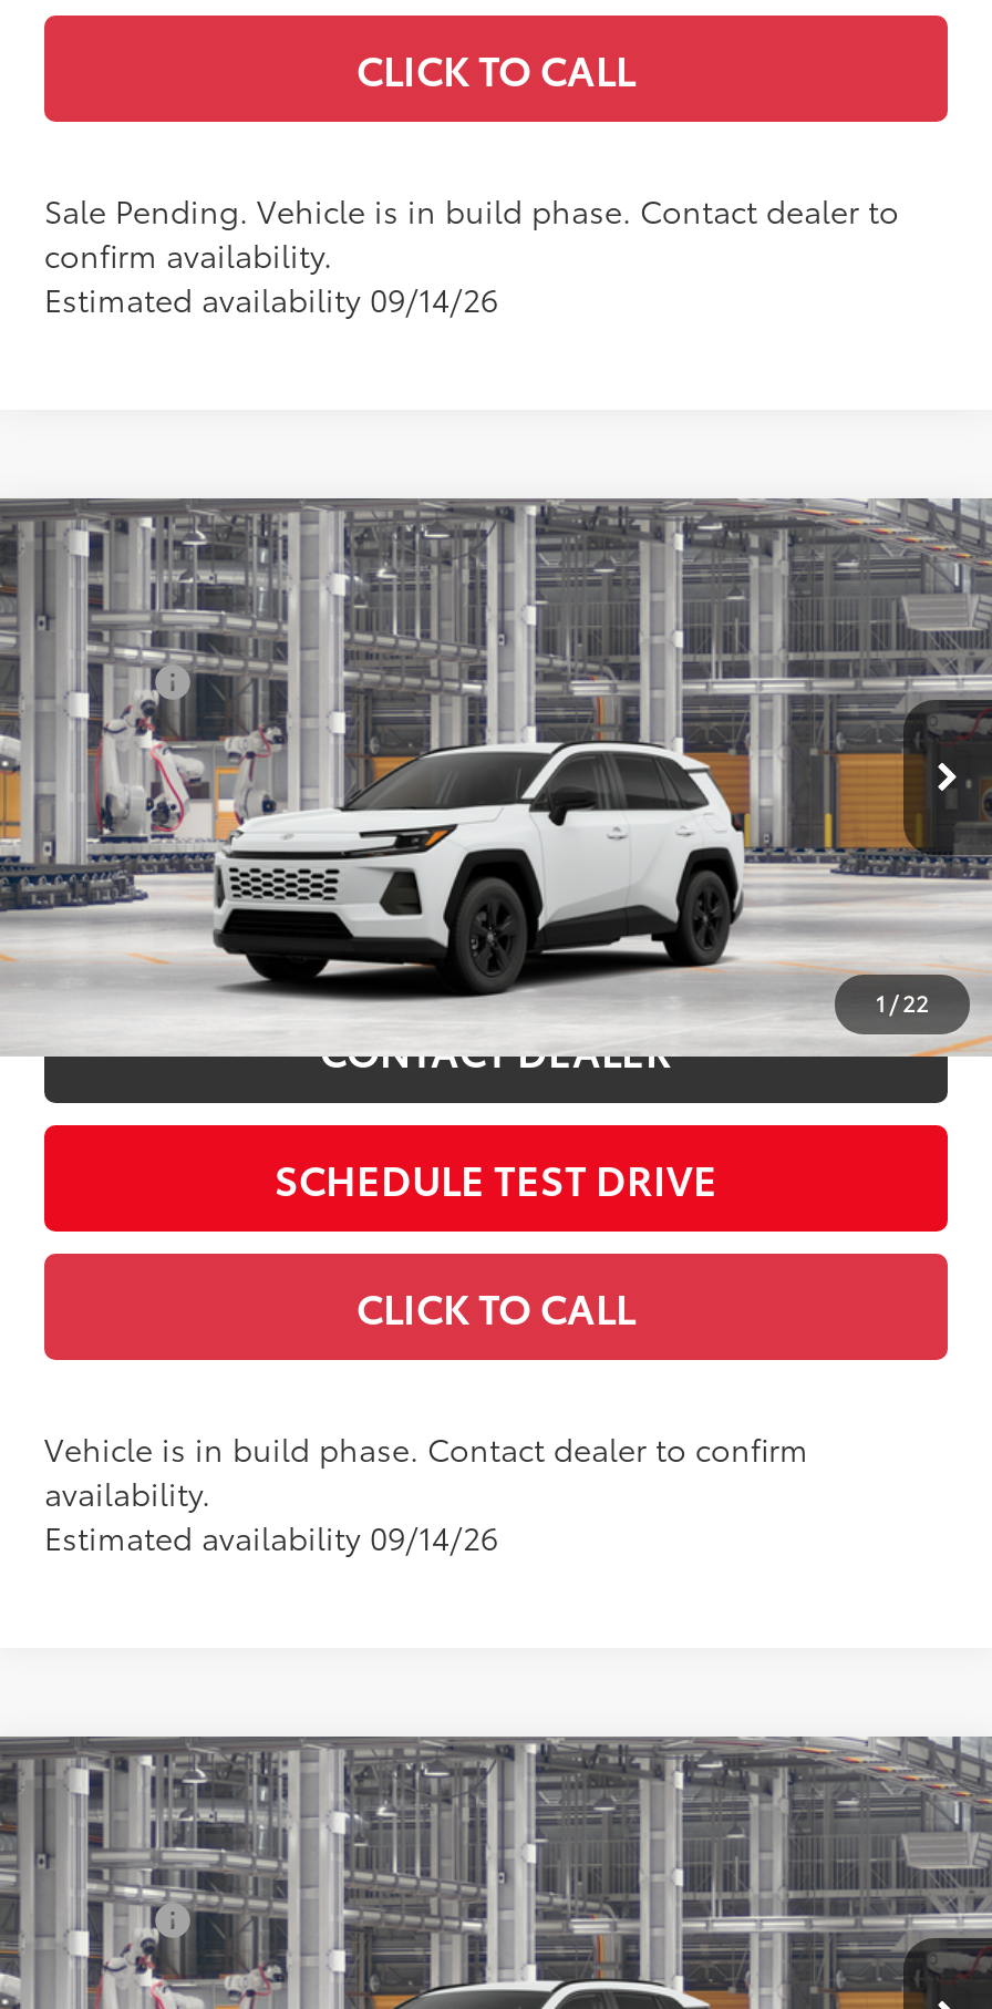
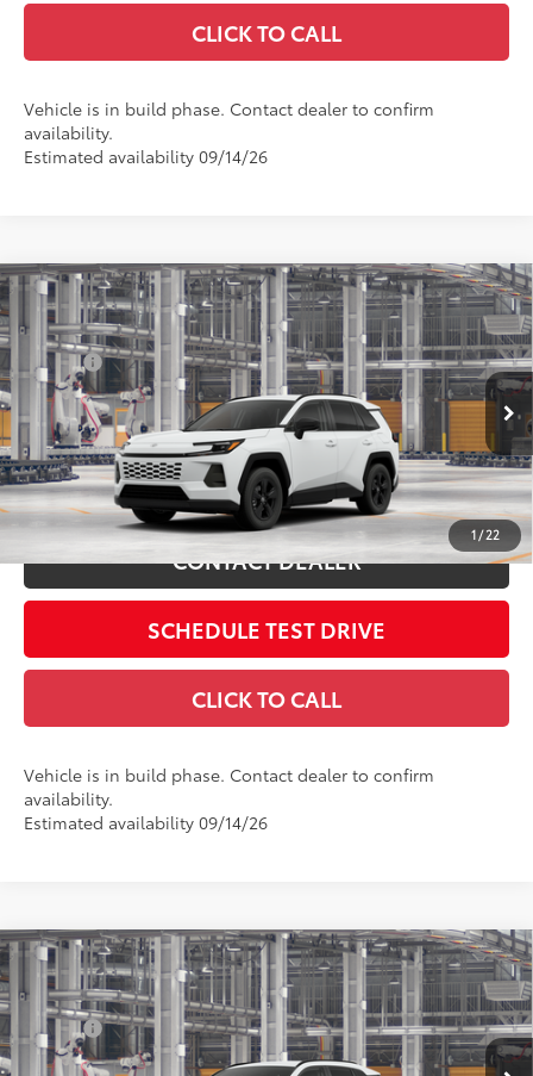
[44,188,899,276] Sale Pending. Vehicle is in build phase. Contact dealer to | confirm availability. -> [24,96,434,144] Vehicle is in build phase. Contact dealer to confirm | availability.

